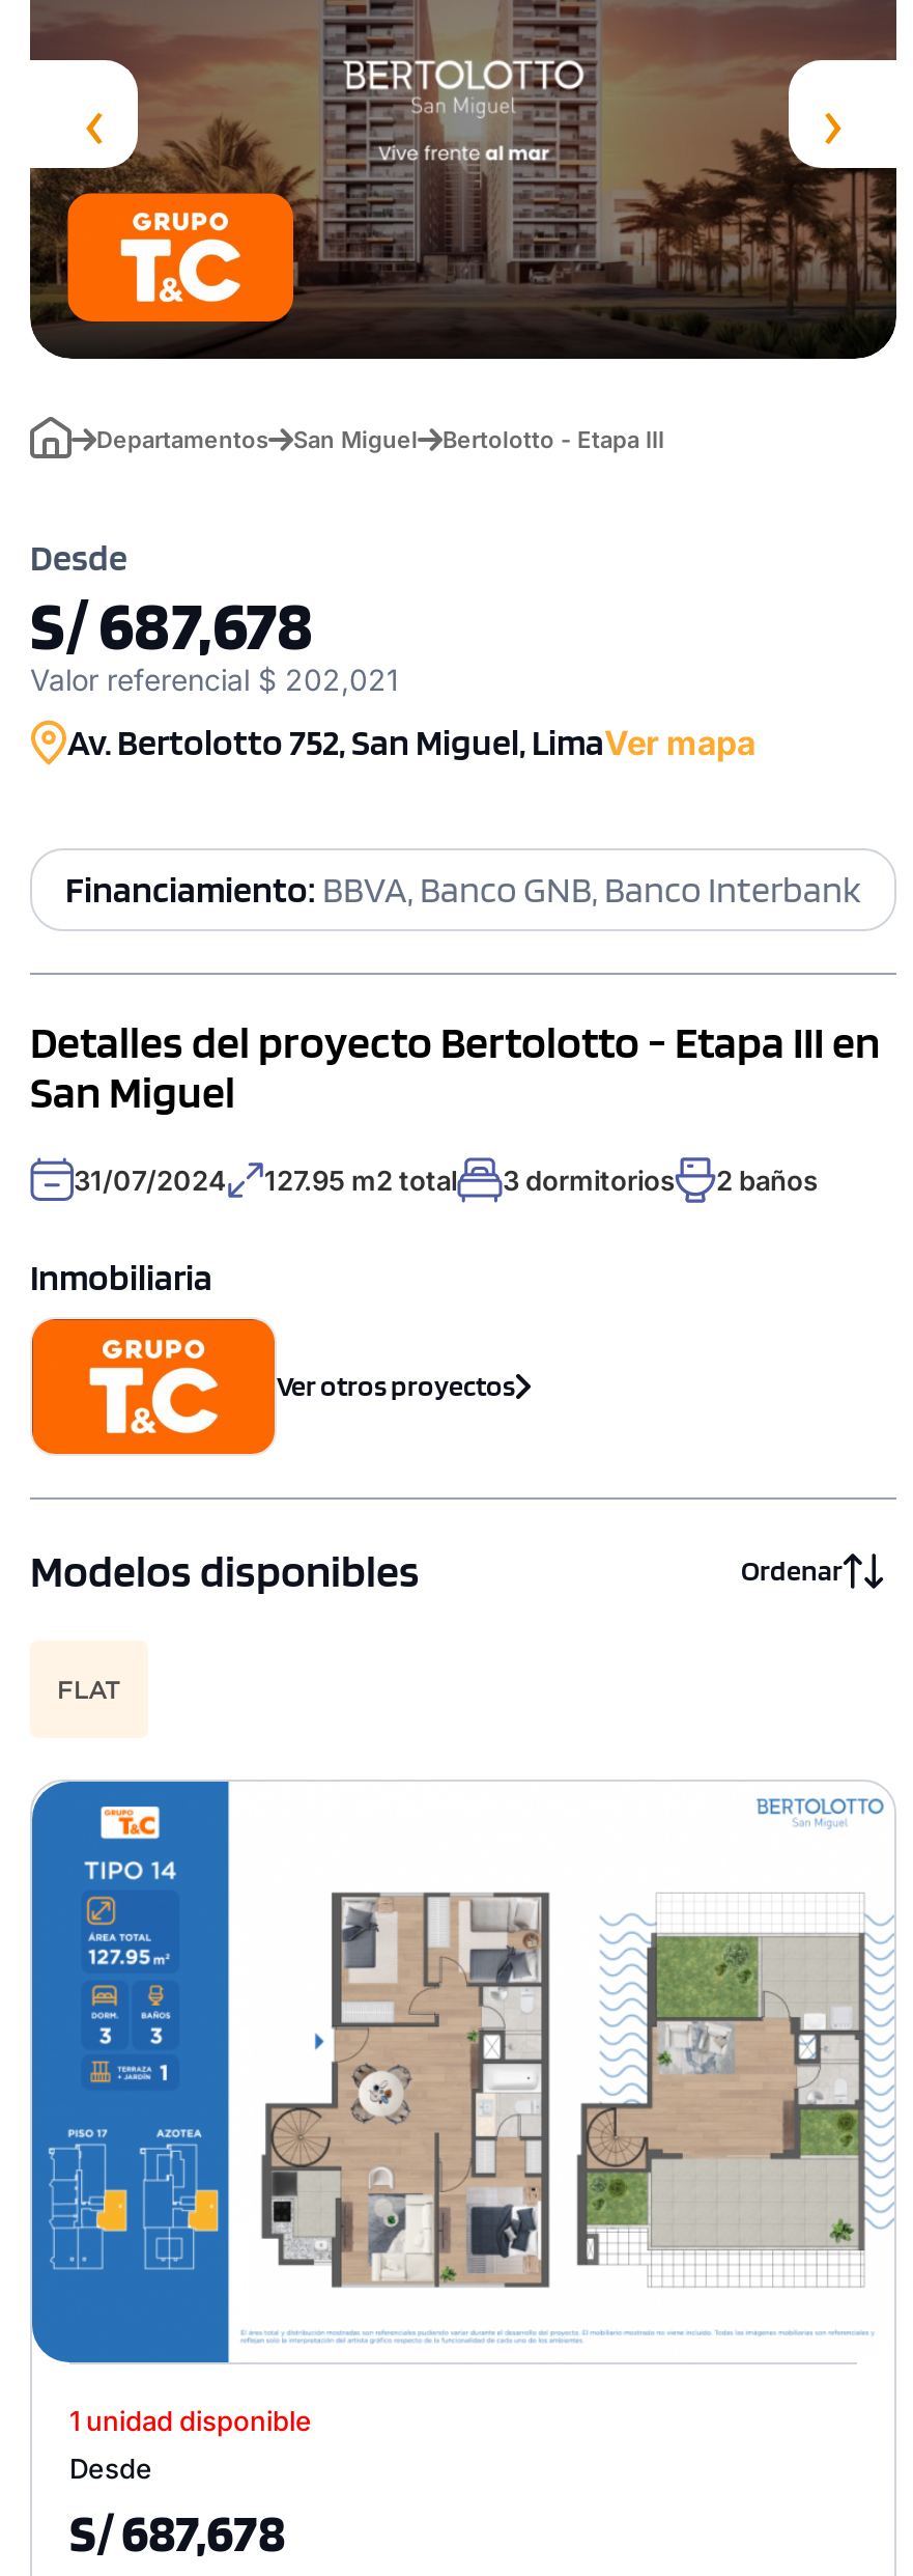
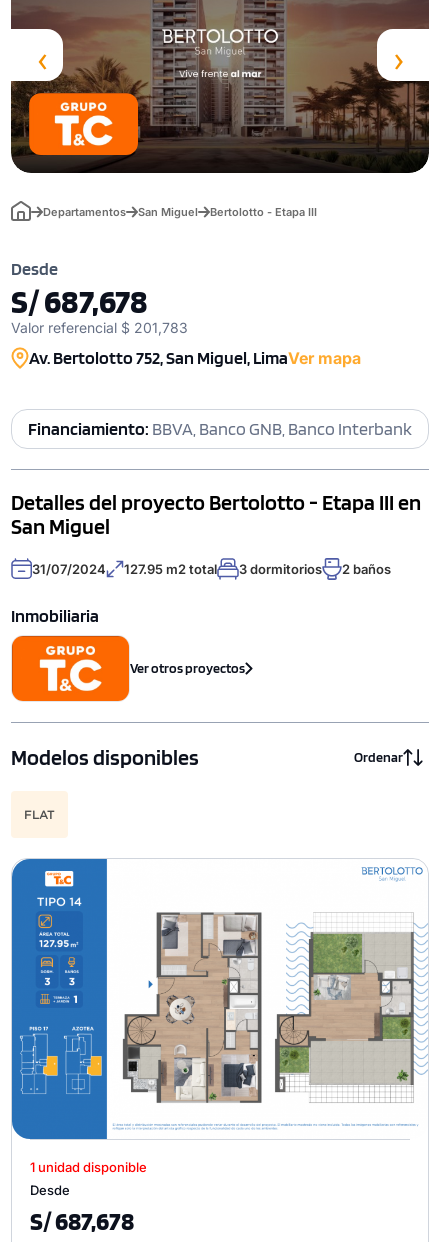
[30,661,399,696] Valor referencial $ 202,021 -> [11,318,188,335] Valor referencial $ 201,783

